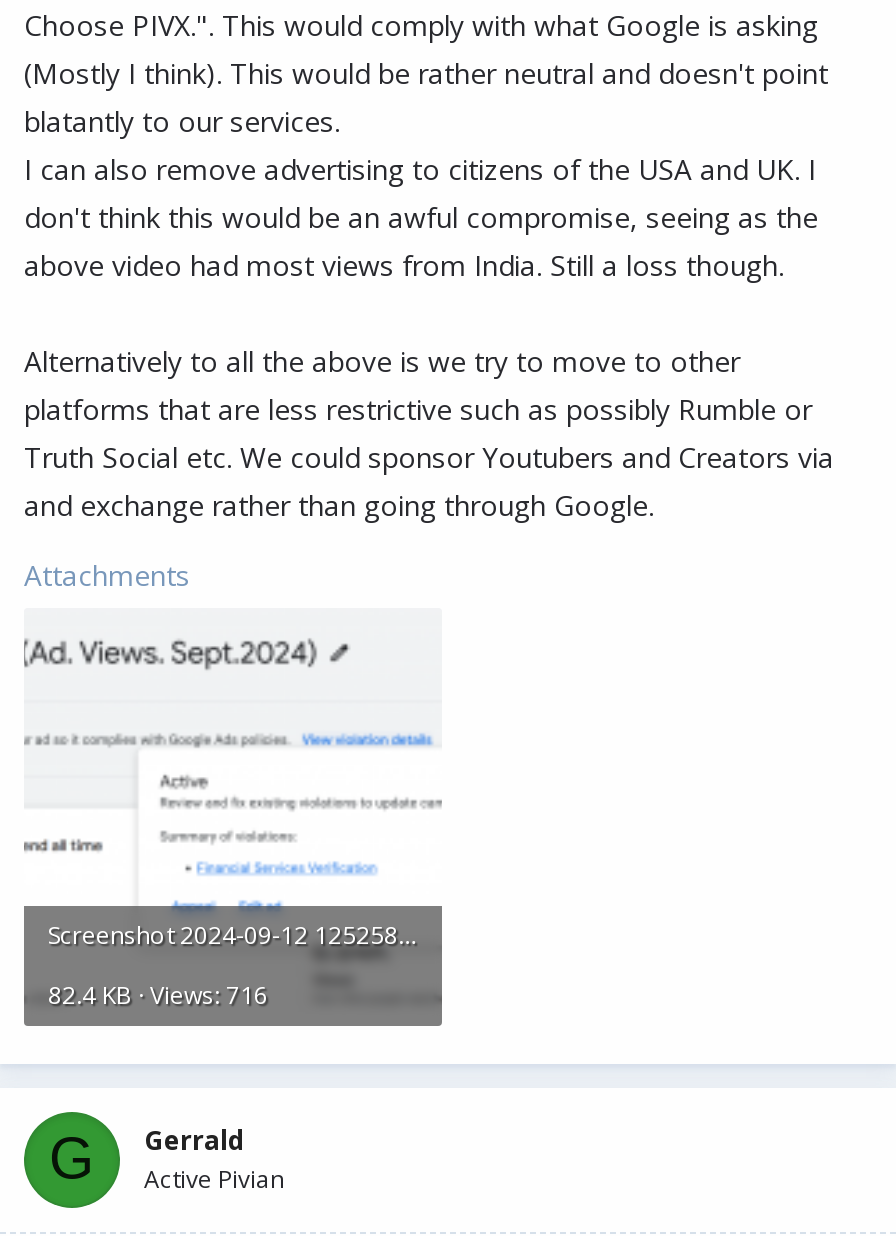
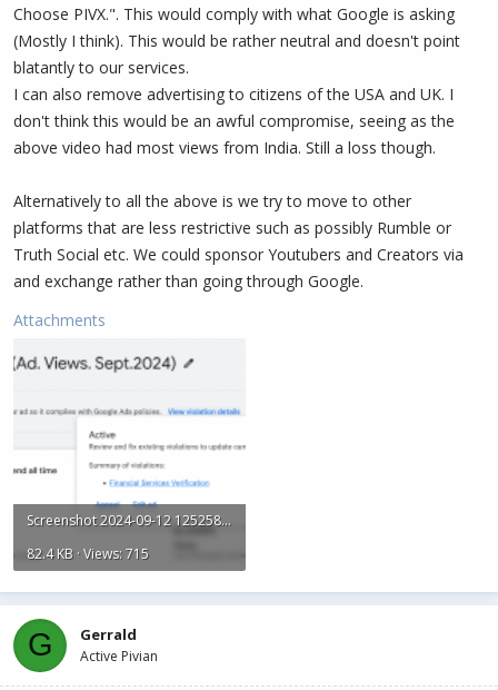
[48,979,268,1013] 82.4 KB · Views: 716 -> [27,545,149,564] 82.4 KB · Views: 715

